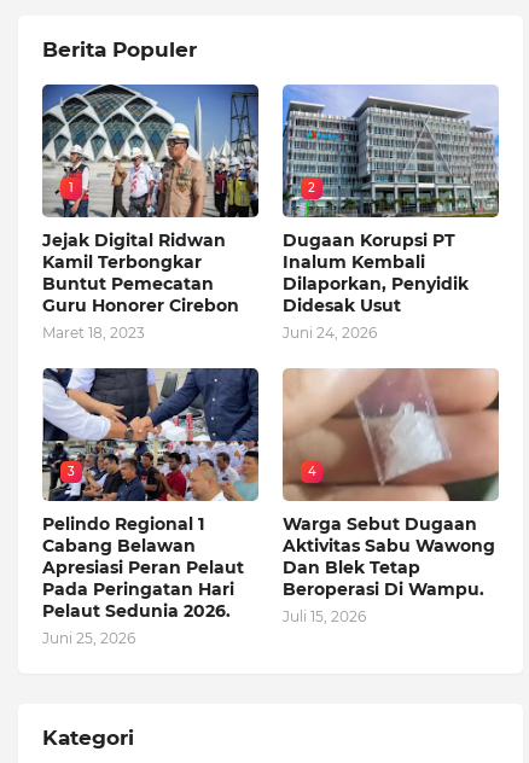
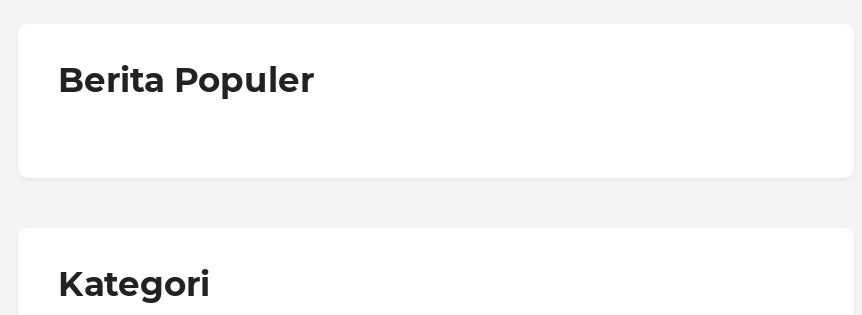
[41,83,260,342] [image] | 1 | Jejak Digital Ridwan | Kamil Terbongkar | Buntut Pemecatan | Guru Honorer Cirebon | Maret 18, 2023 -> none
[281,85,500,342] [image] | 2 | Dugaan Korupsi PT | Inalum Kembali | Dilaporkan, Penyidik | Didesak Usut | Juni 24, 2026 -> none
[41,367,260,647] [image] | 3 | Pelindo Regional 1 | Cabang Belawan | Apresiasi Peran Pelaut | Pada Peringatan Hari | Pelaut Sedunia 2026. | Juni 25, 2026 -> none
[281,367,500,625] [image] | 4 | Warga Sebut Dugaan | Aktivitas Sabu Wawong | Dan Blek Tetap | Beroperasi Di Wampu. | Juli 15, 2026 -> none

